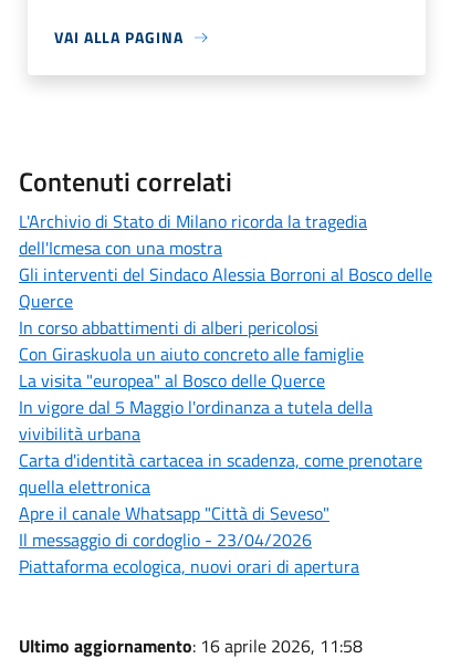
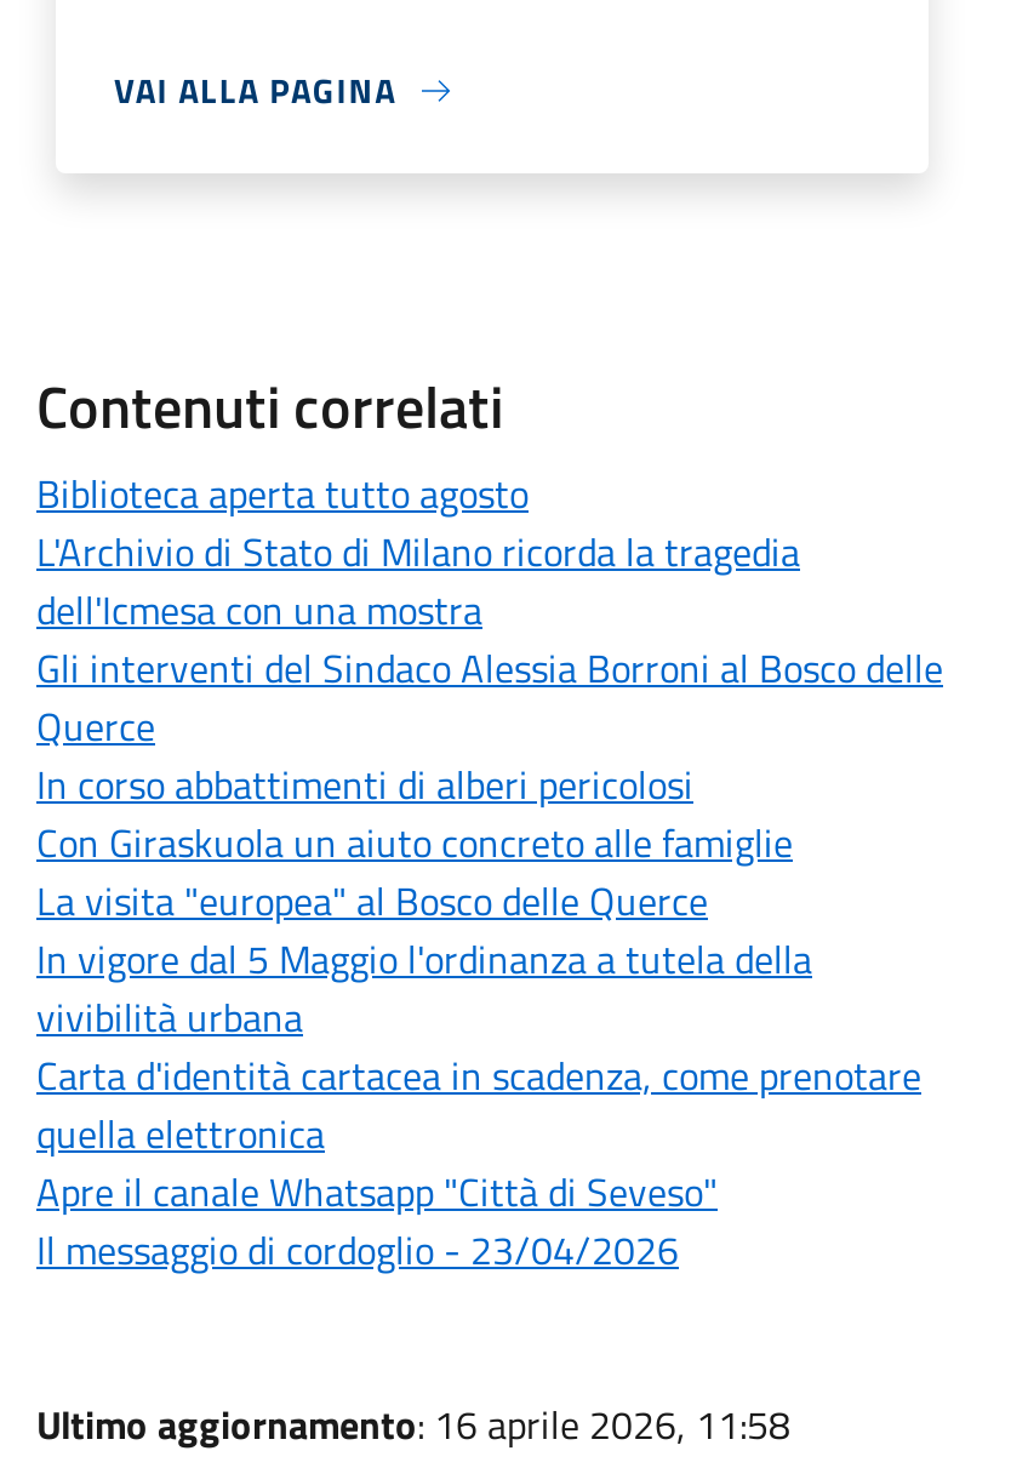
none -> [36,464,529,522] Biblioteca aperta tutto agosto
moved [19,208,432,553] -> [36,522,943,1279]: L'Archivio di Stato di Milano ricorda la tragedia | dell'Icmesa con una mostra | Gli interventi del Sindaco Alessia Borroni al Bosco delle | ... | Apre il canale Whatsapp "Città di Seveso" | Il messaggio di cordoglio - 23/04/2026
[19,553,359,579] Piattaforma ecologica, nuovi orari di apertura -> none

